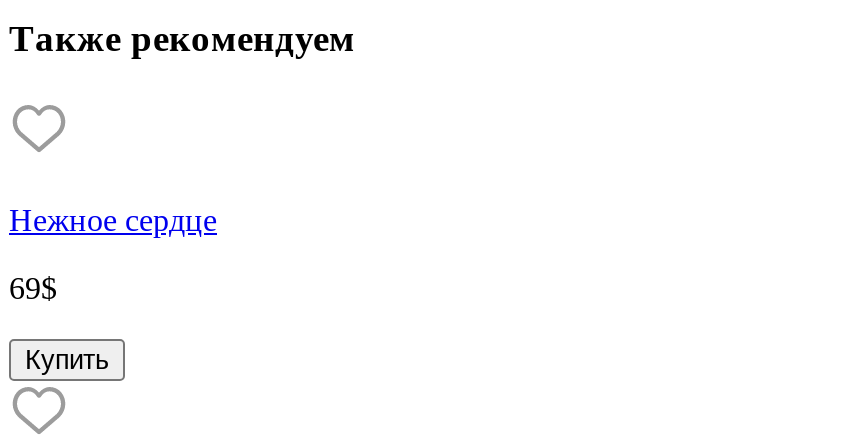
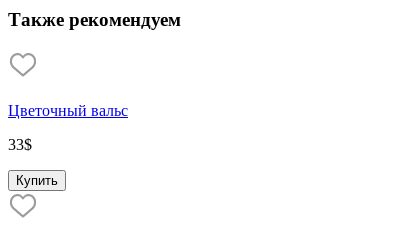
[9,203,217,237] Нежное сердце -> [8,102,128,119] Цветочный вальс
[9,271,57,305] 69$ -> [8,136,32,153] 33$

